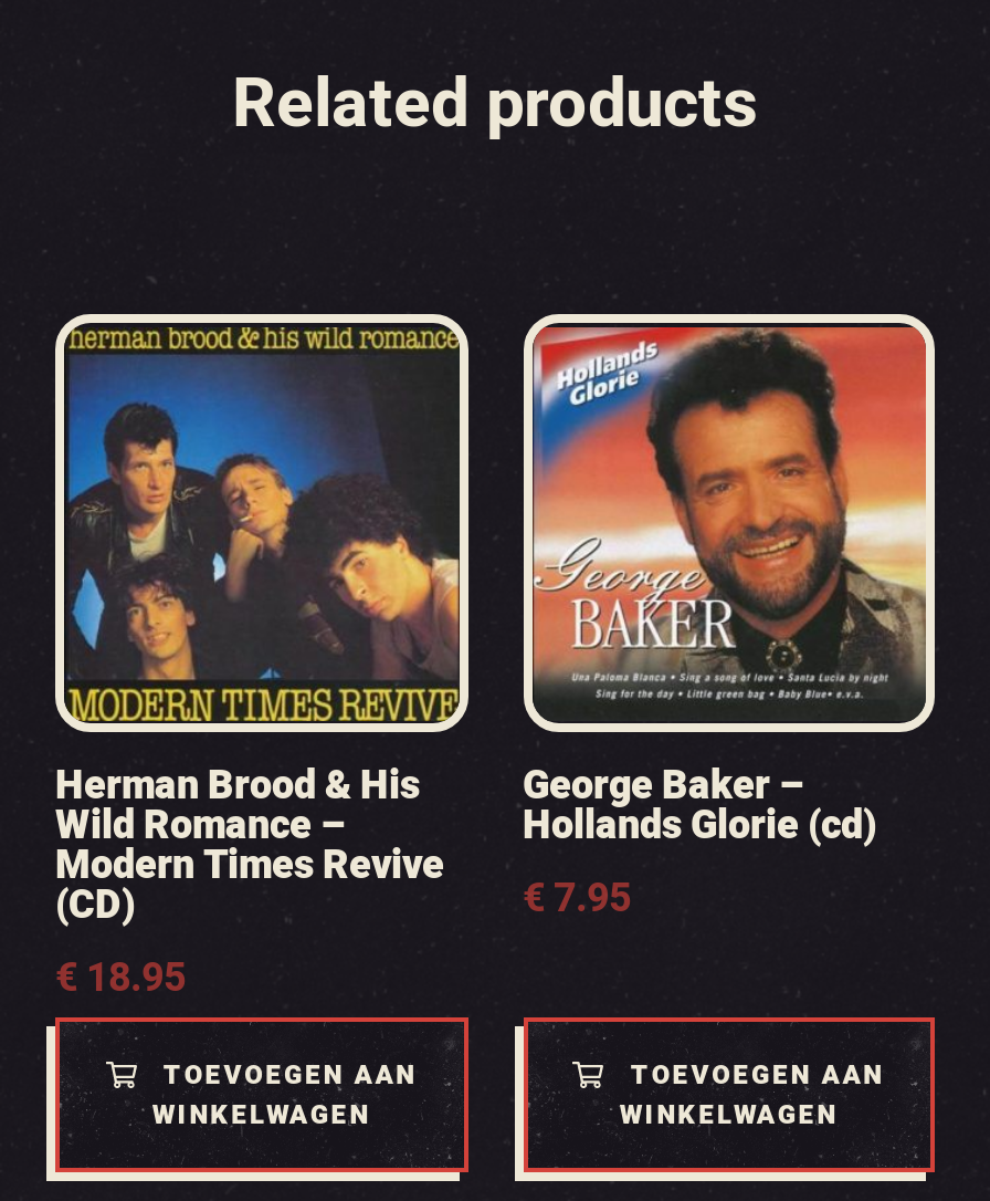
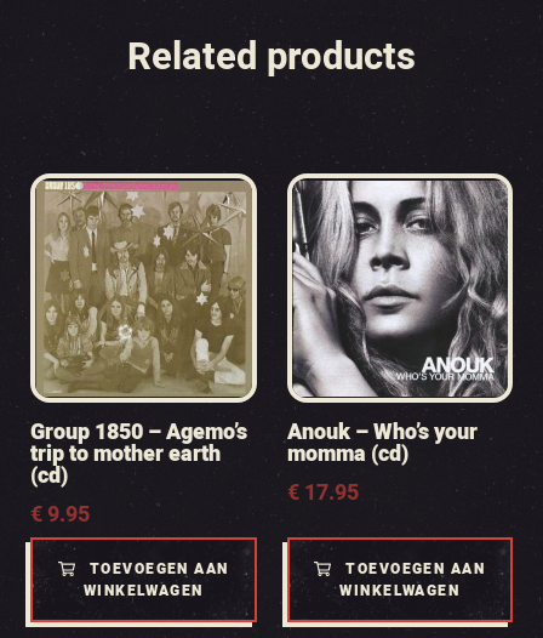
[55,325,462,1007] [image] | Herman Brood & His | Wild Romance – | Modern Times Revive | (CD) | €18.95 -> [30,180,252,532] [image] | Group 1850 – Agemo’s | trip to mother earth | (cd) | €9.95
[523,325,928,928] [image] | George Baker – | Hollands Glorie (cd) | €7.95 -> [287,180,509,510] [image] | Anouk – Who’s your | momma (cd) | €17.95

